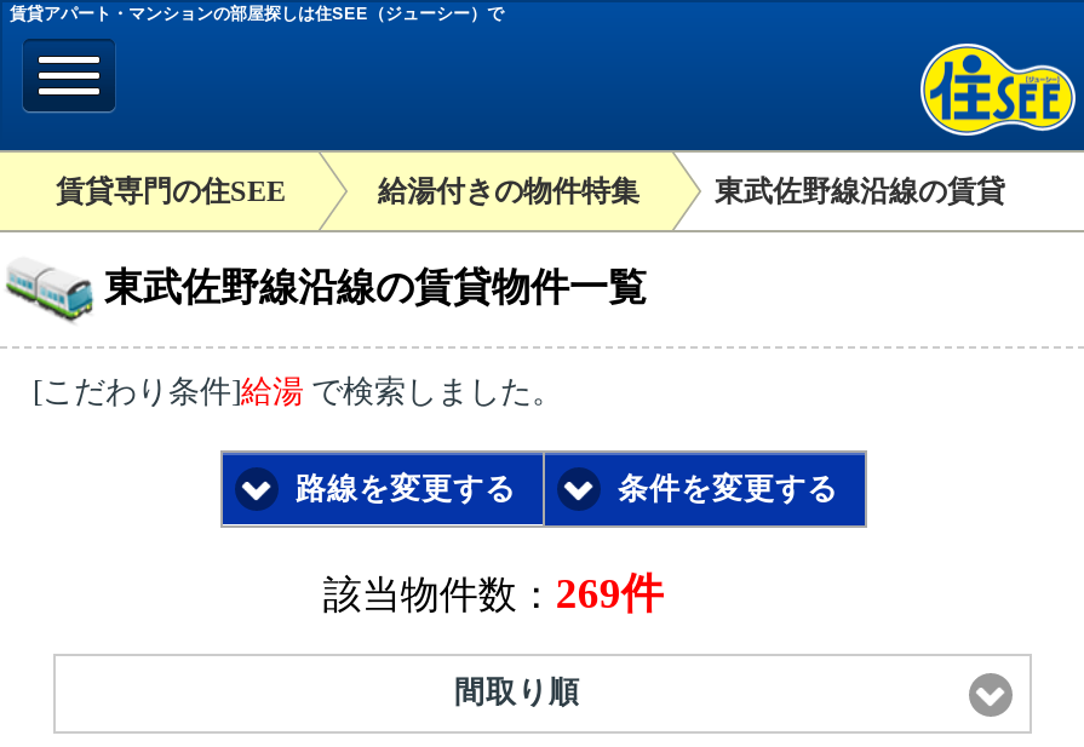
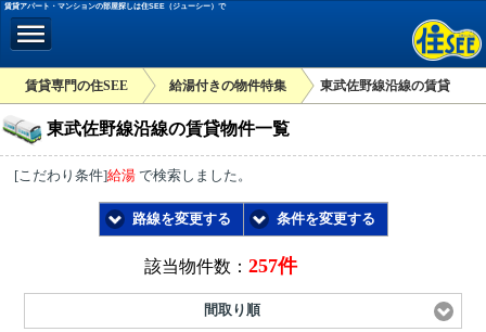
[323,568,664,617] 該当物件数：269件 -> [145,255,298,276] 該当物件数：257件

